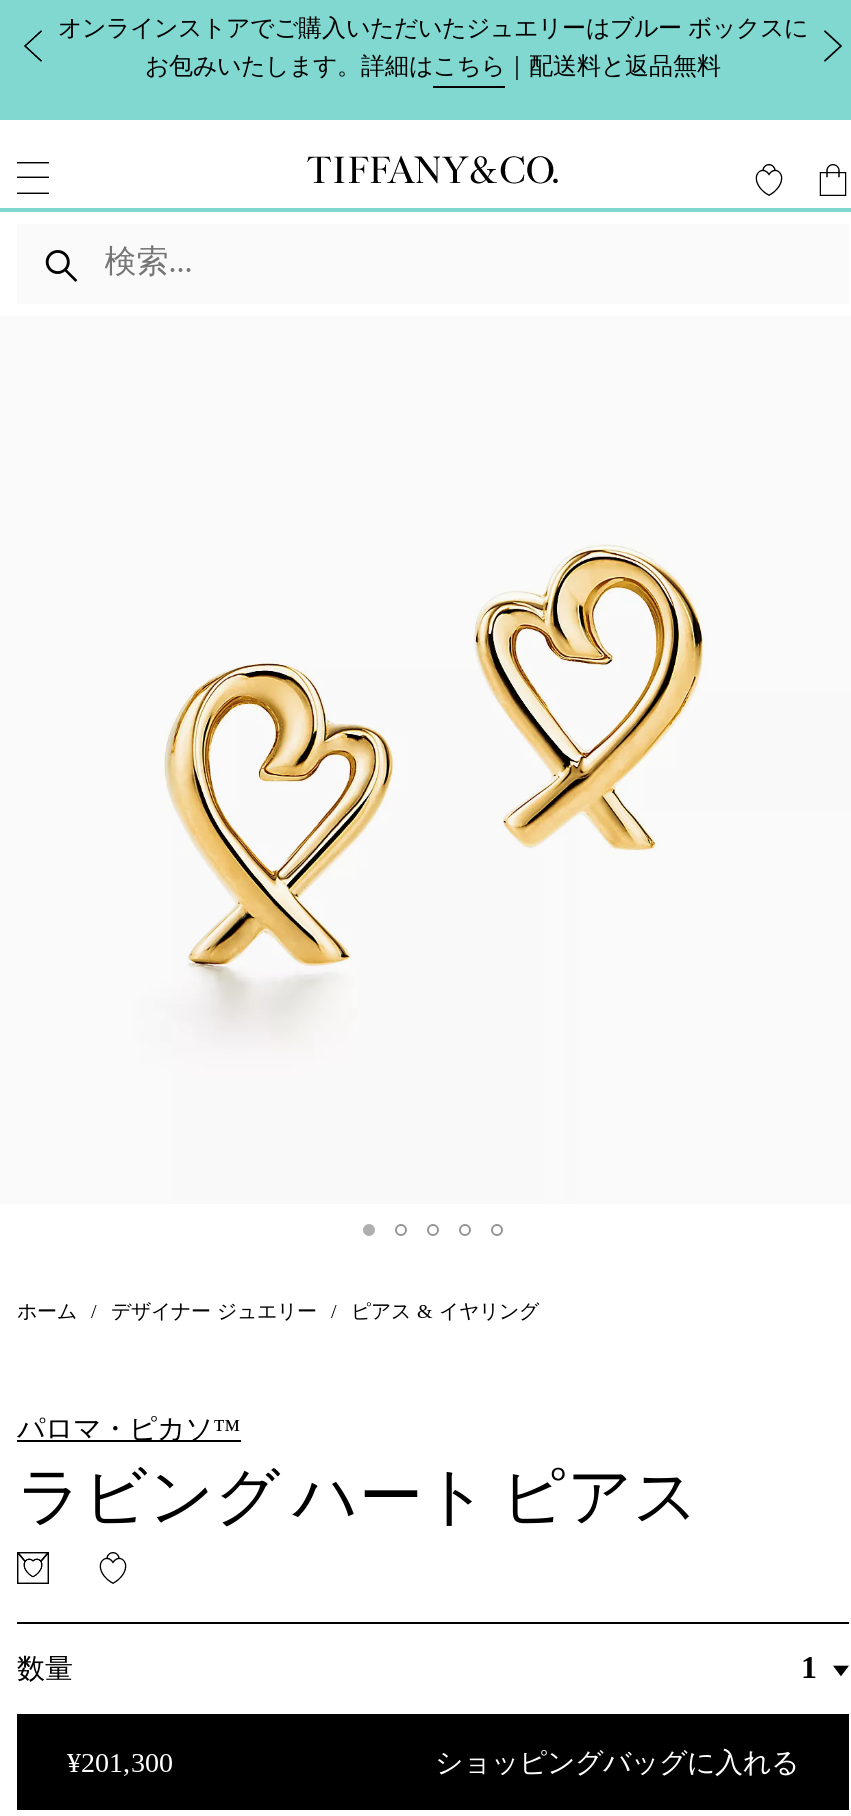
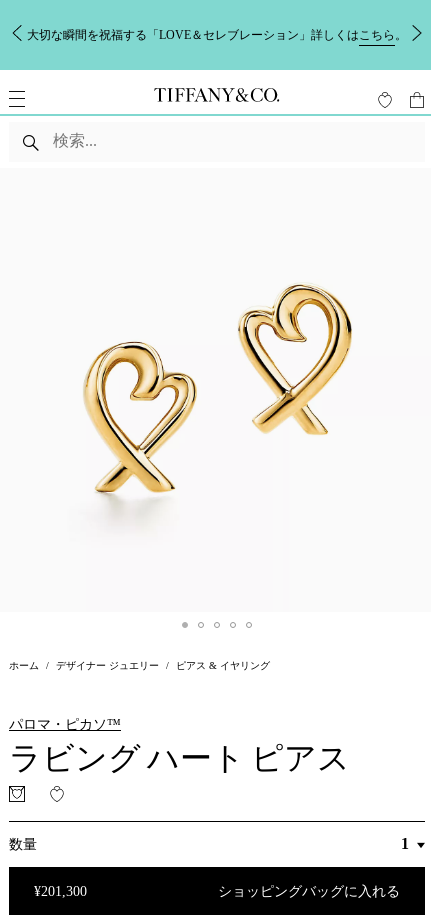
[58,14,808,80] オンラインストアでご購入いただいたジュエリーはブルー ボックスに | お包みいたします。詳細はこちら｜配送料と返品無料 -> [27,27,407,41] 大切な瞬間を祝福する「LOVE＆セレブレーション」詳しくはこちら。

